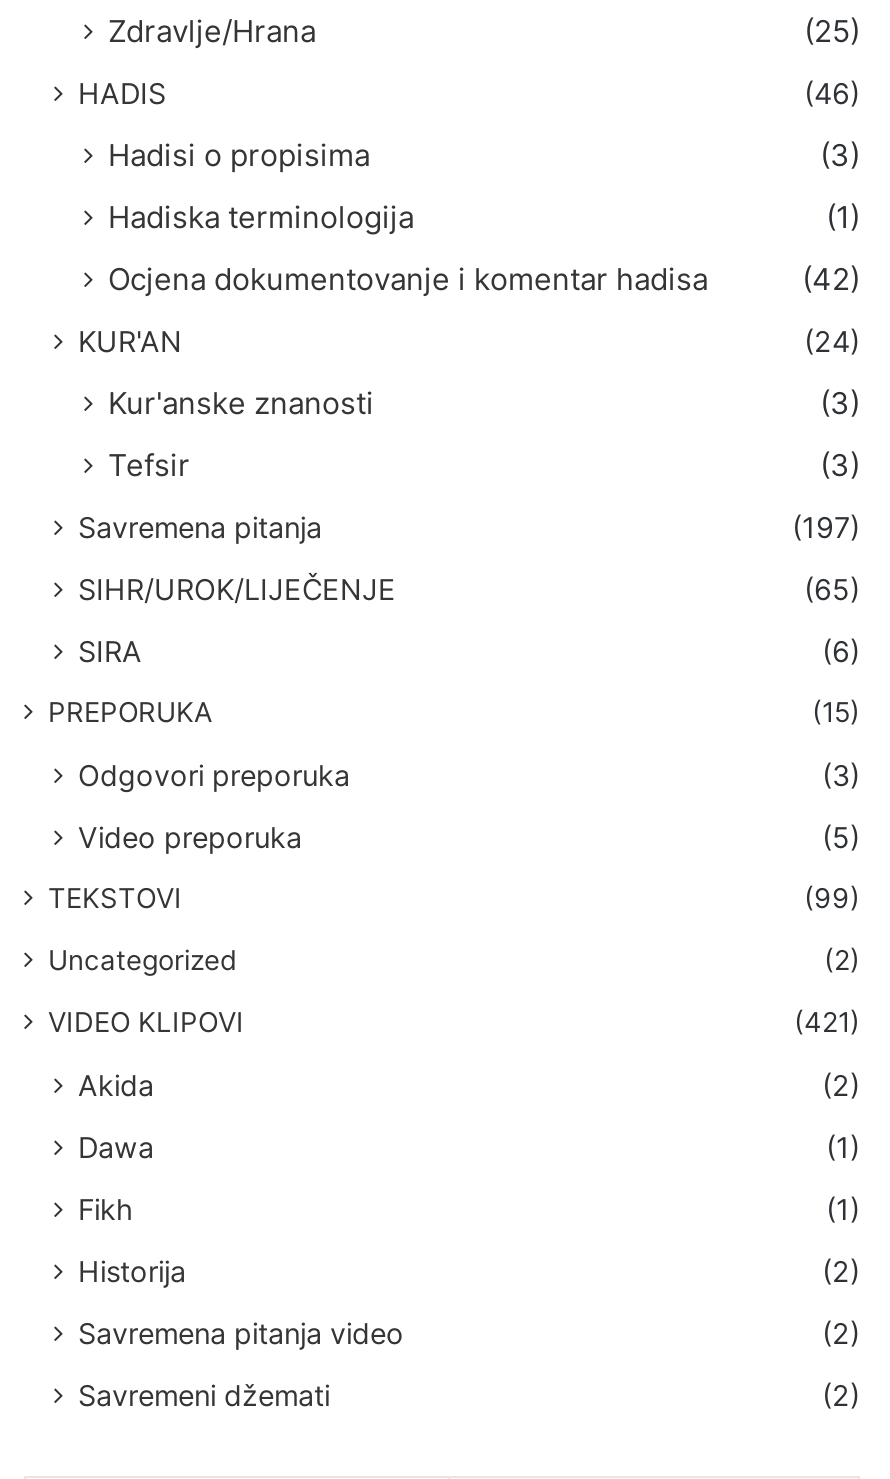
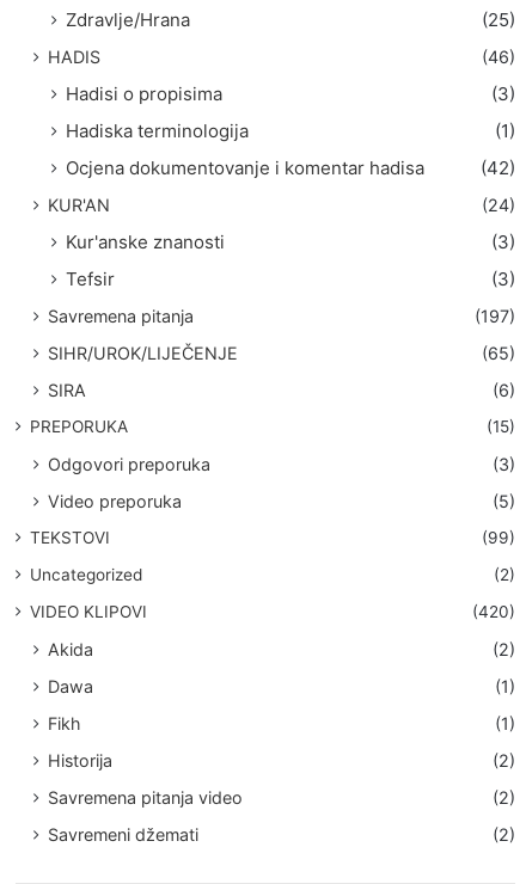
[794,1006,860,1038] (421) -> [472,602,515,621] (420)

